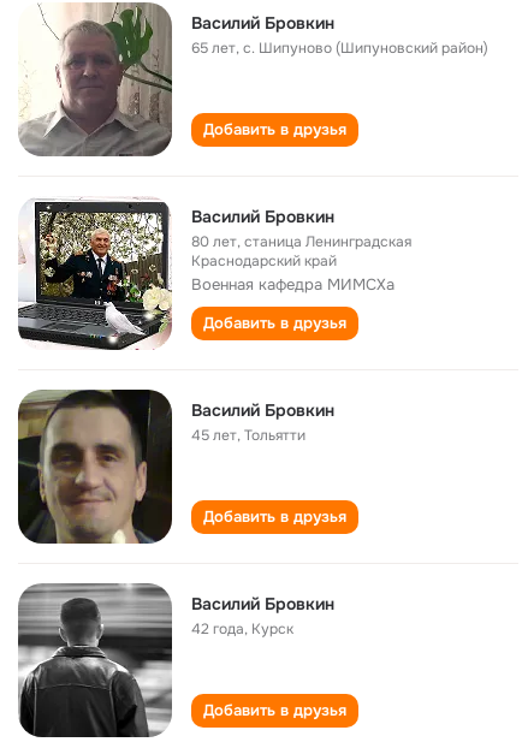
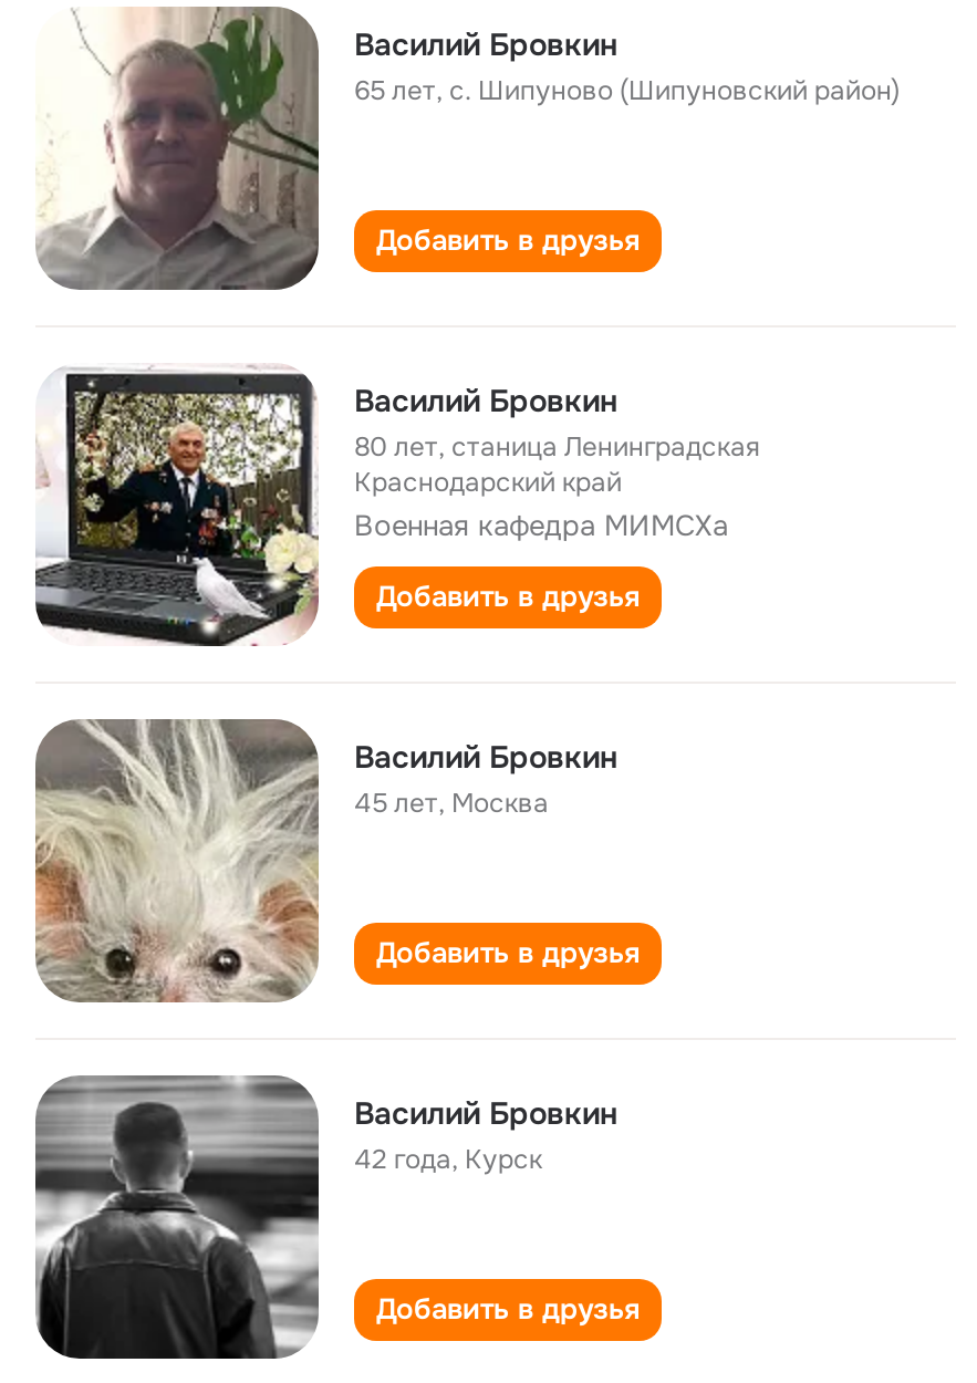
[17,390,306,545] [image] | 45 лет, Тольятти -> [33,717,549,1005] [image] | 45 лет, Москва

